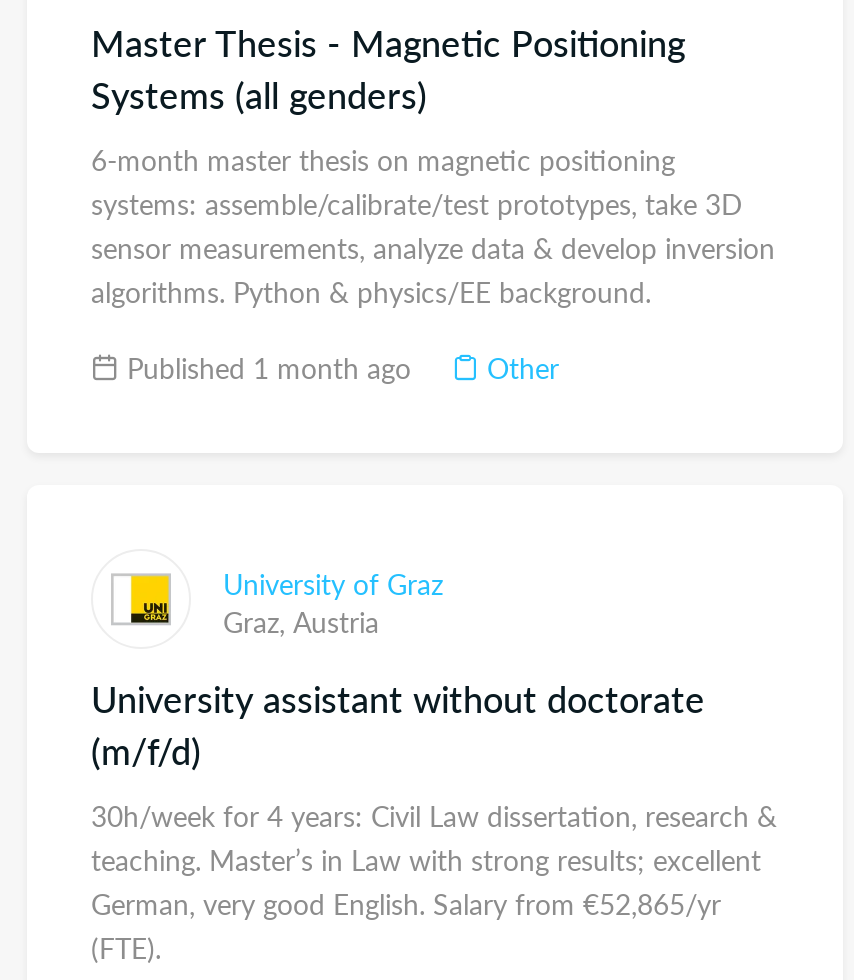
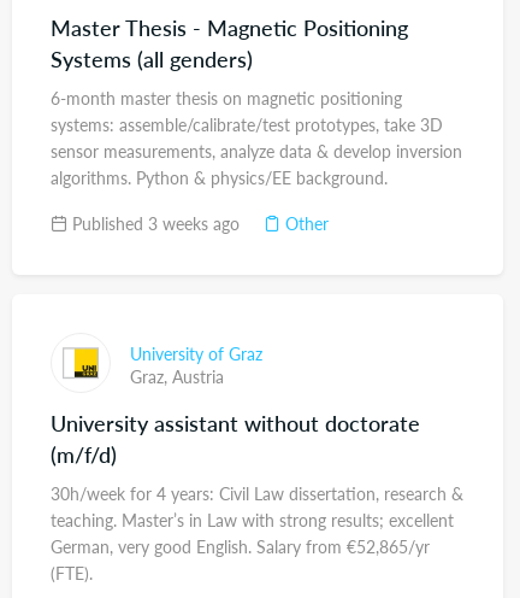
[119,347,411,387] Published 1 month ago -> [67,211,240,235] Published 3 weeks ago

